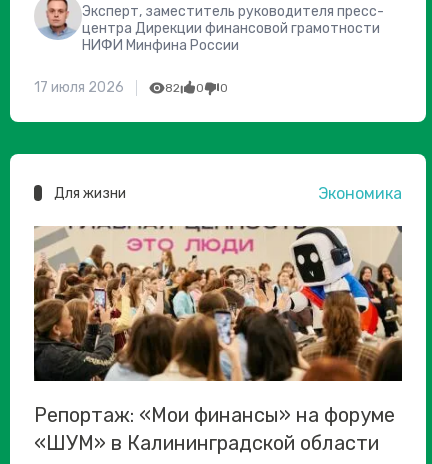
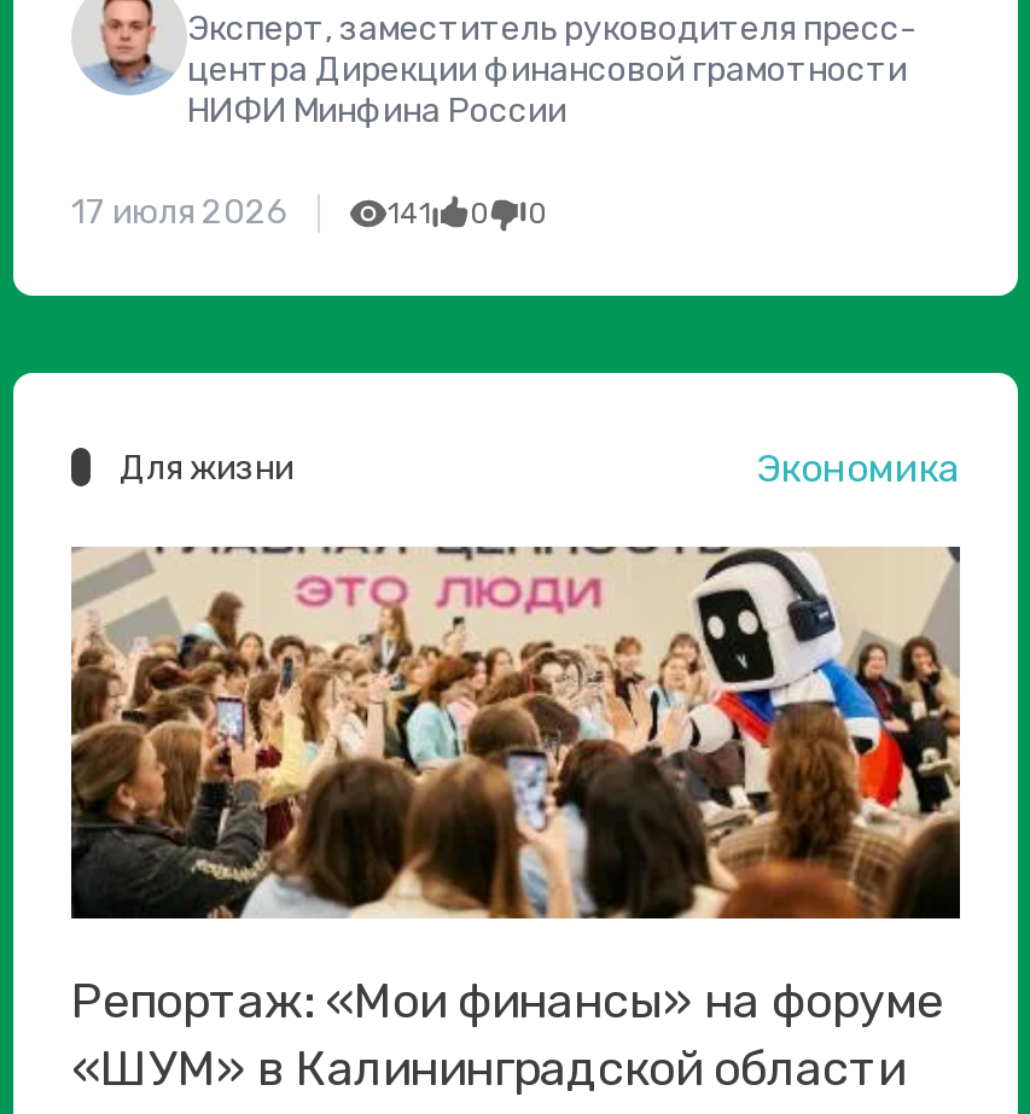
[165,81,180,95] 82 -> [388,196,431,230] 141

